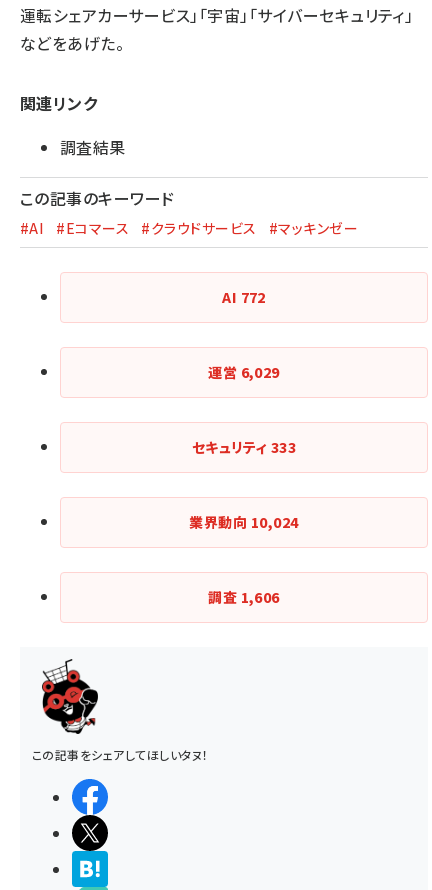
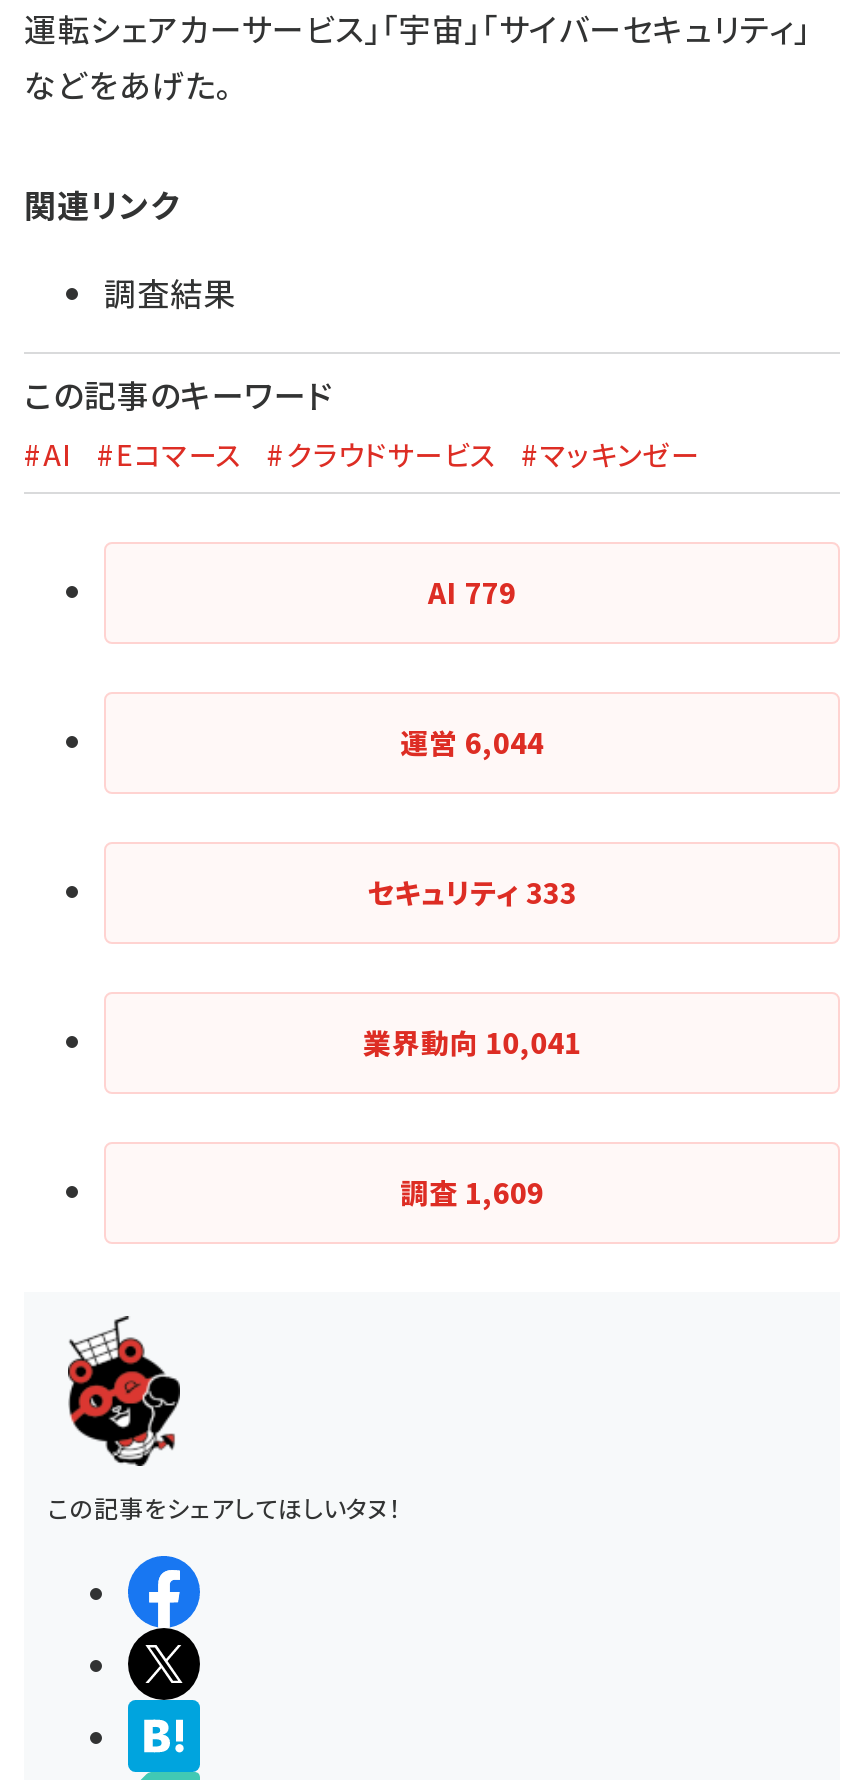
[222,286,266,306] AI 772 -> [428,573,516,613] AI 779
[208,361,280,381] 運営6,029 -> [400,723,544,763] 運営6,044
[189,511,299,531] 業界動向10,024 -> [363,1023,581,1063] 業界動向10,041
[208,586,280,606] 調査1,606 -> [400,1173,544,1213] 調査1,609

